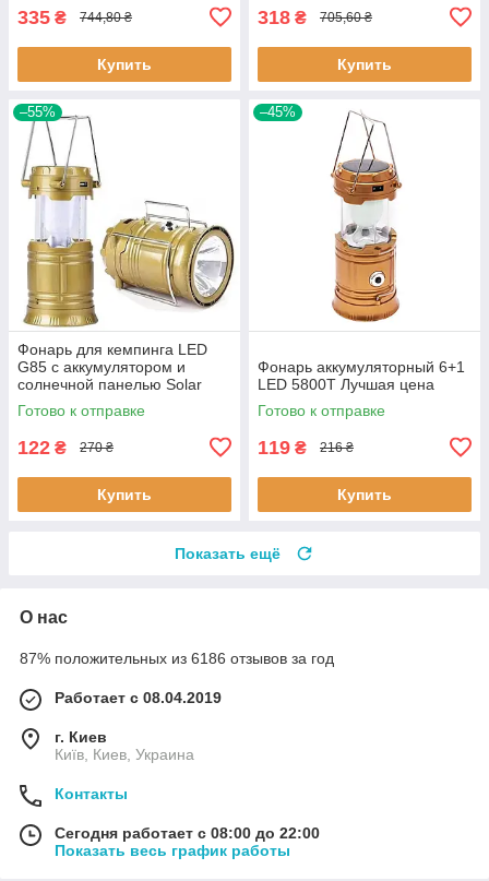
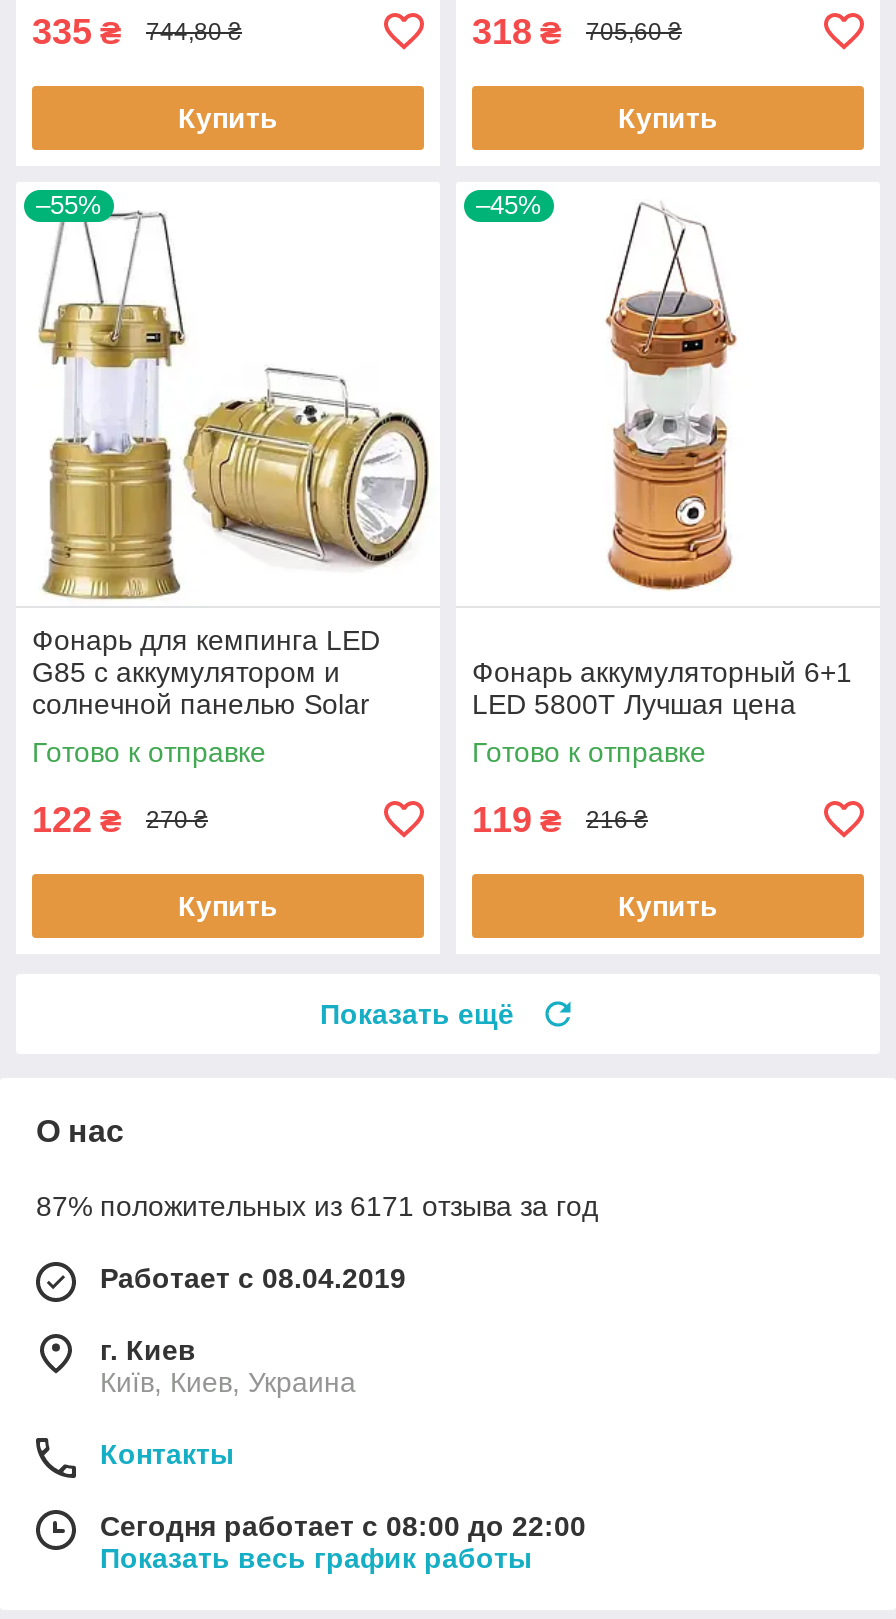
[20,649,334,667] 87% положительных из 6186 отзывов за год -> [36,1190,598,1222] 87% положительных из 6171 отзыва за год

